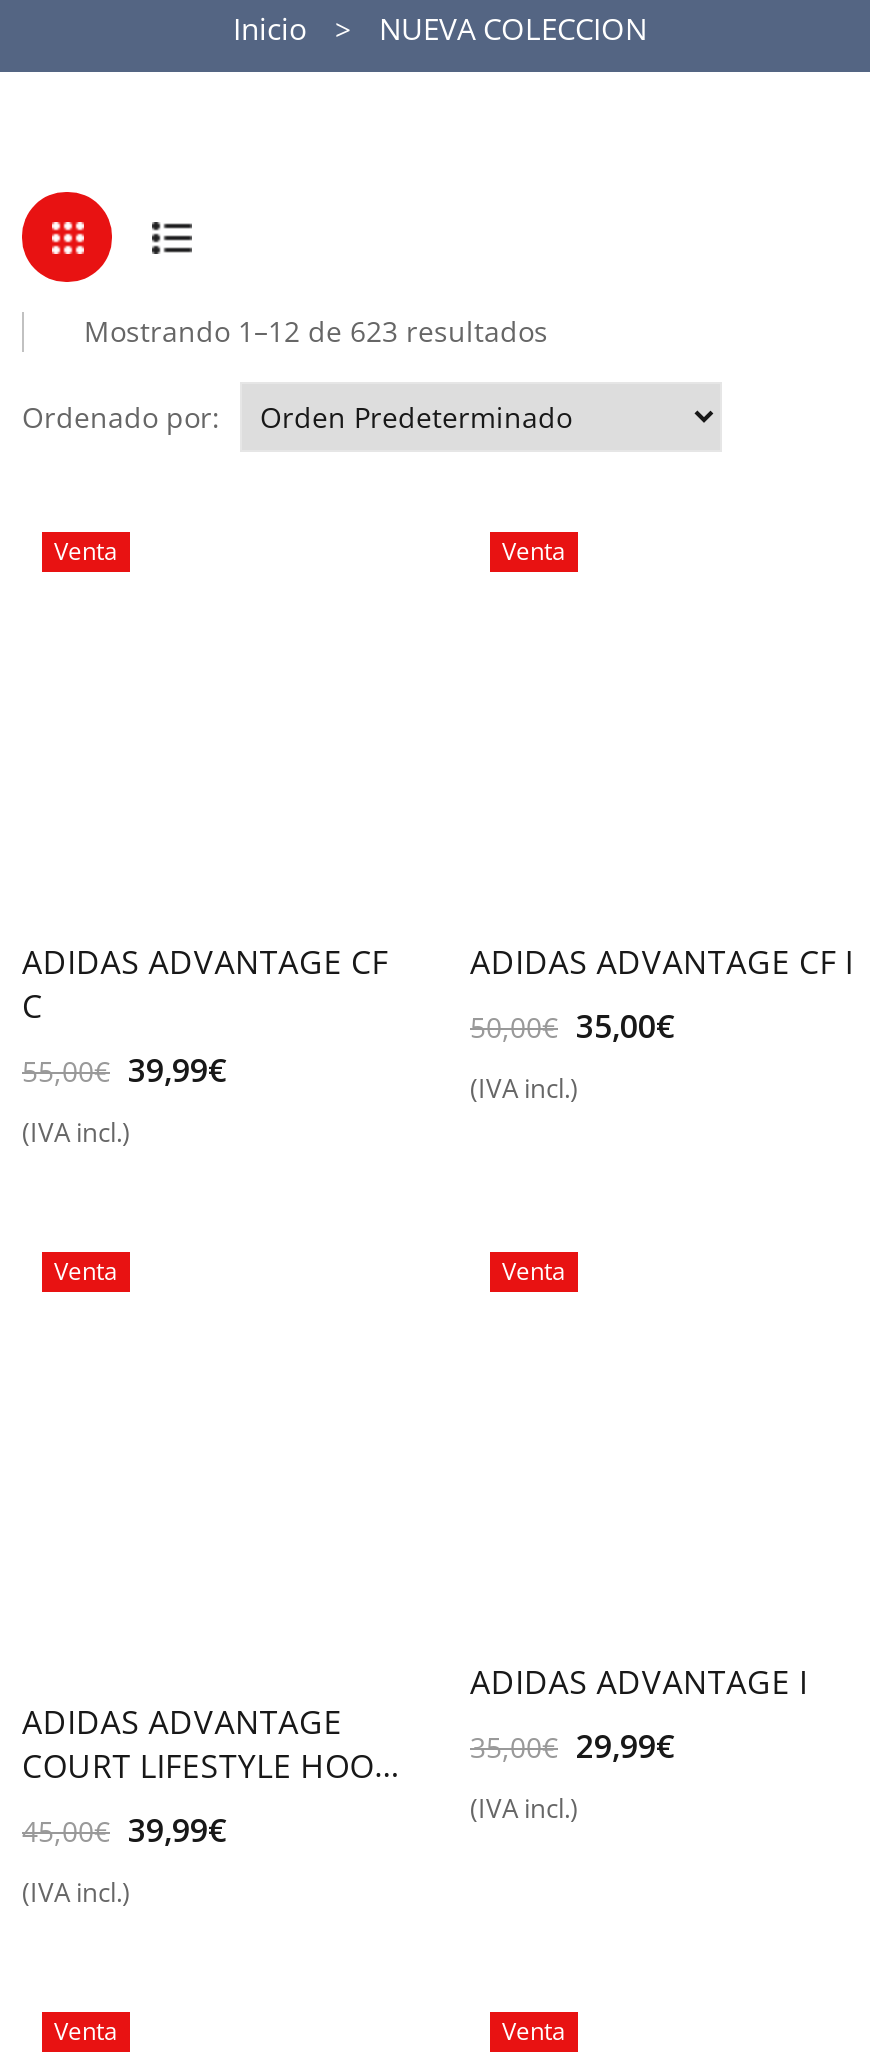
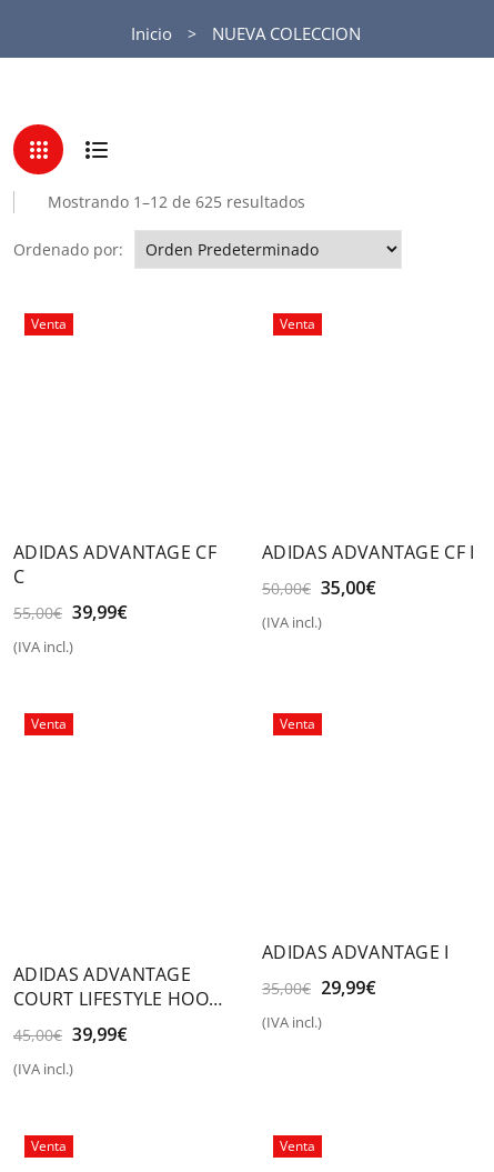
[84,312,548,350] Mostrando 1–12 de 623 resultados -> [48,191,305,212] Mostrando 1–12 de 625 resultados

